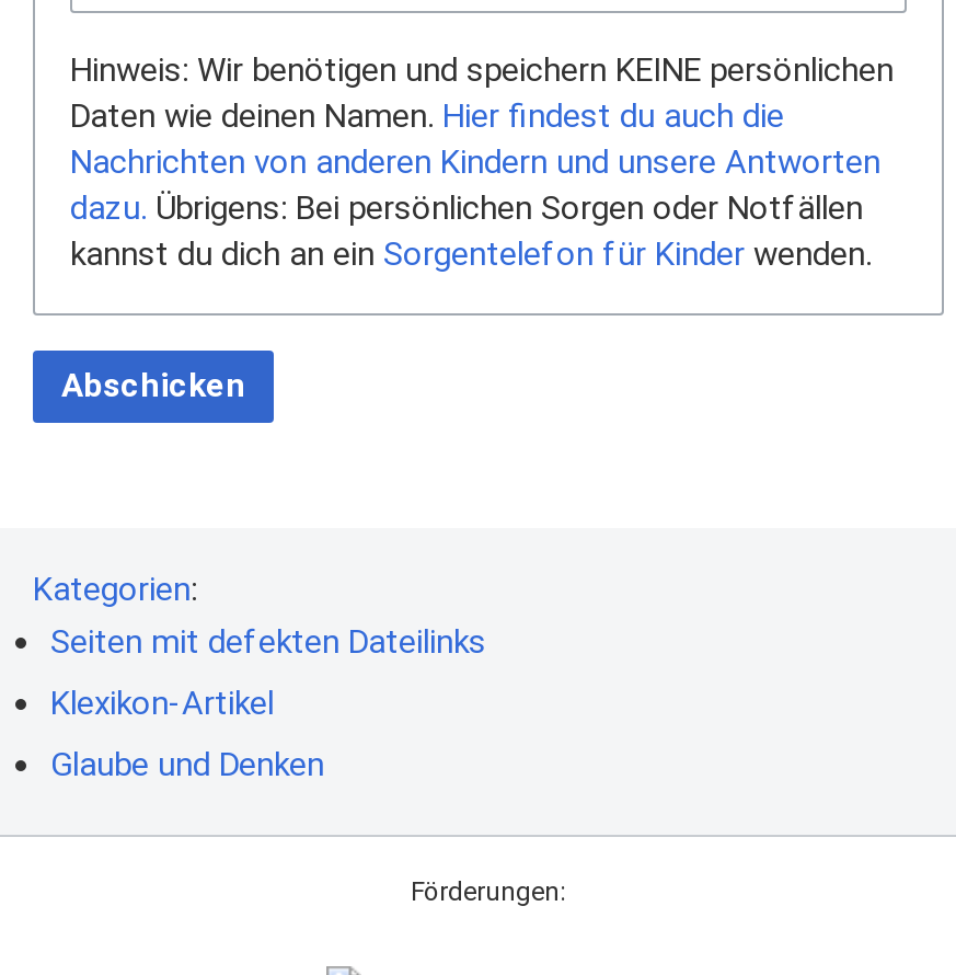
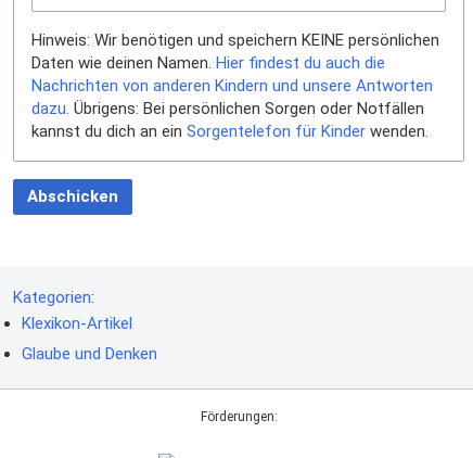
[50,623,486,663] Seiten mit defekten Dateilinks -> none

